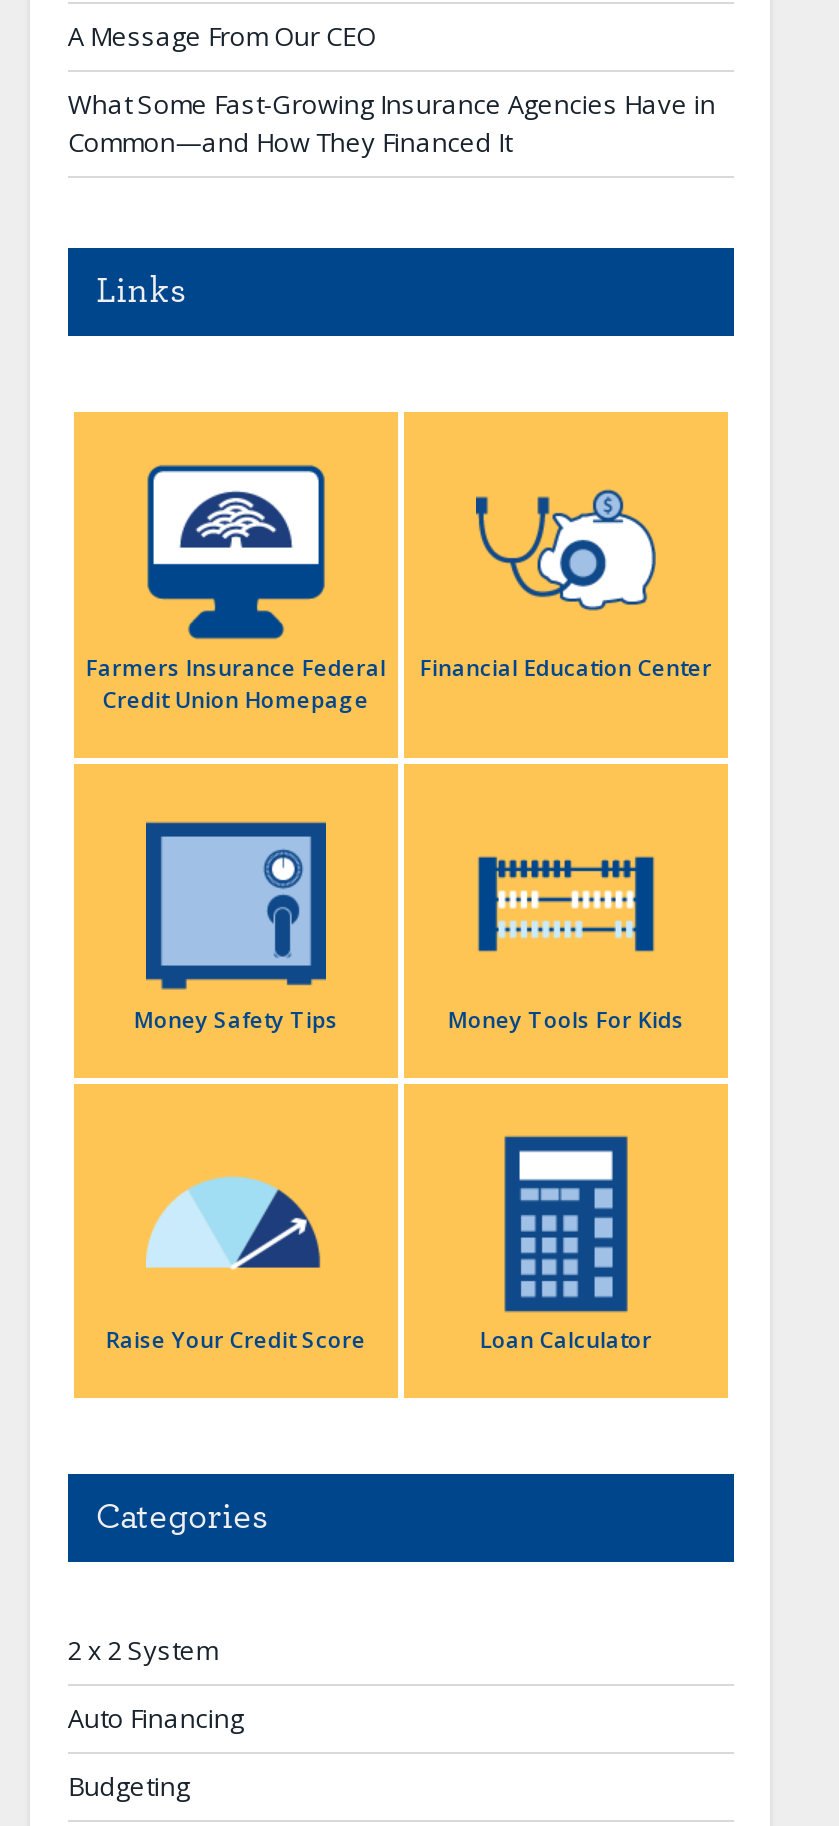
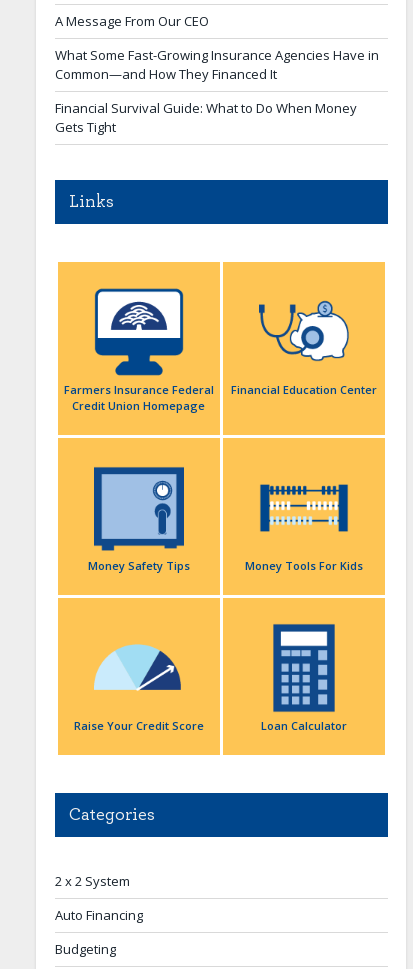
none -> [55,99,357,136] Financial Survival Guide: What to Do When Money | Gets Tight

